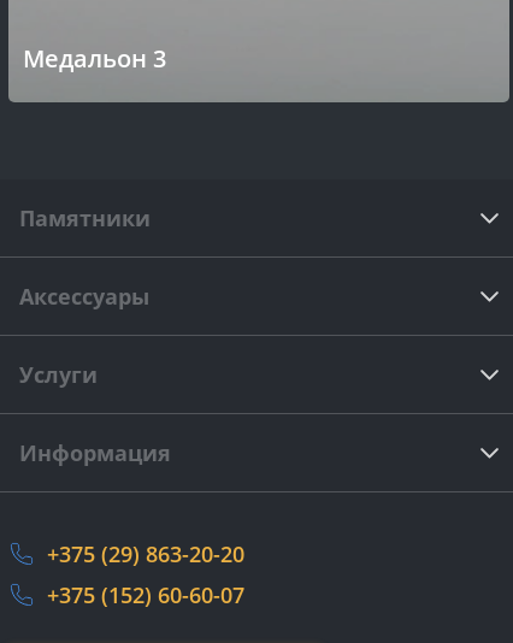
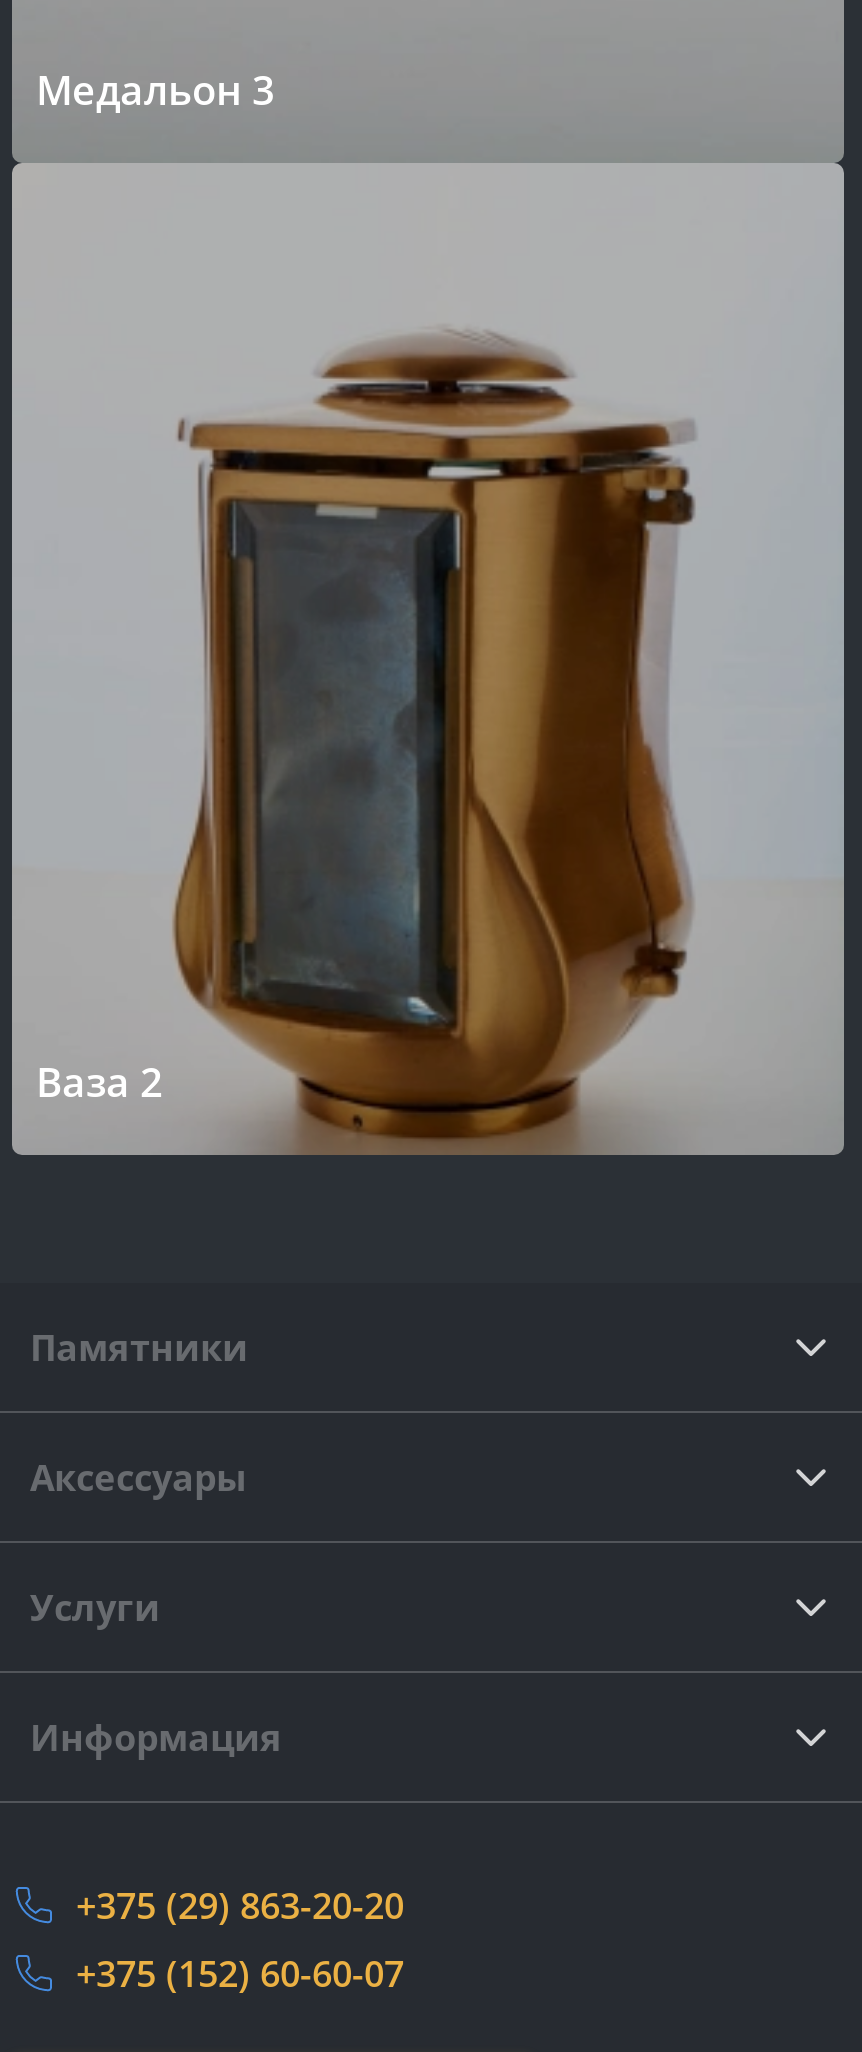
none -> [14,162,842,1154] [image] | Ваза 2

